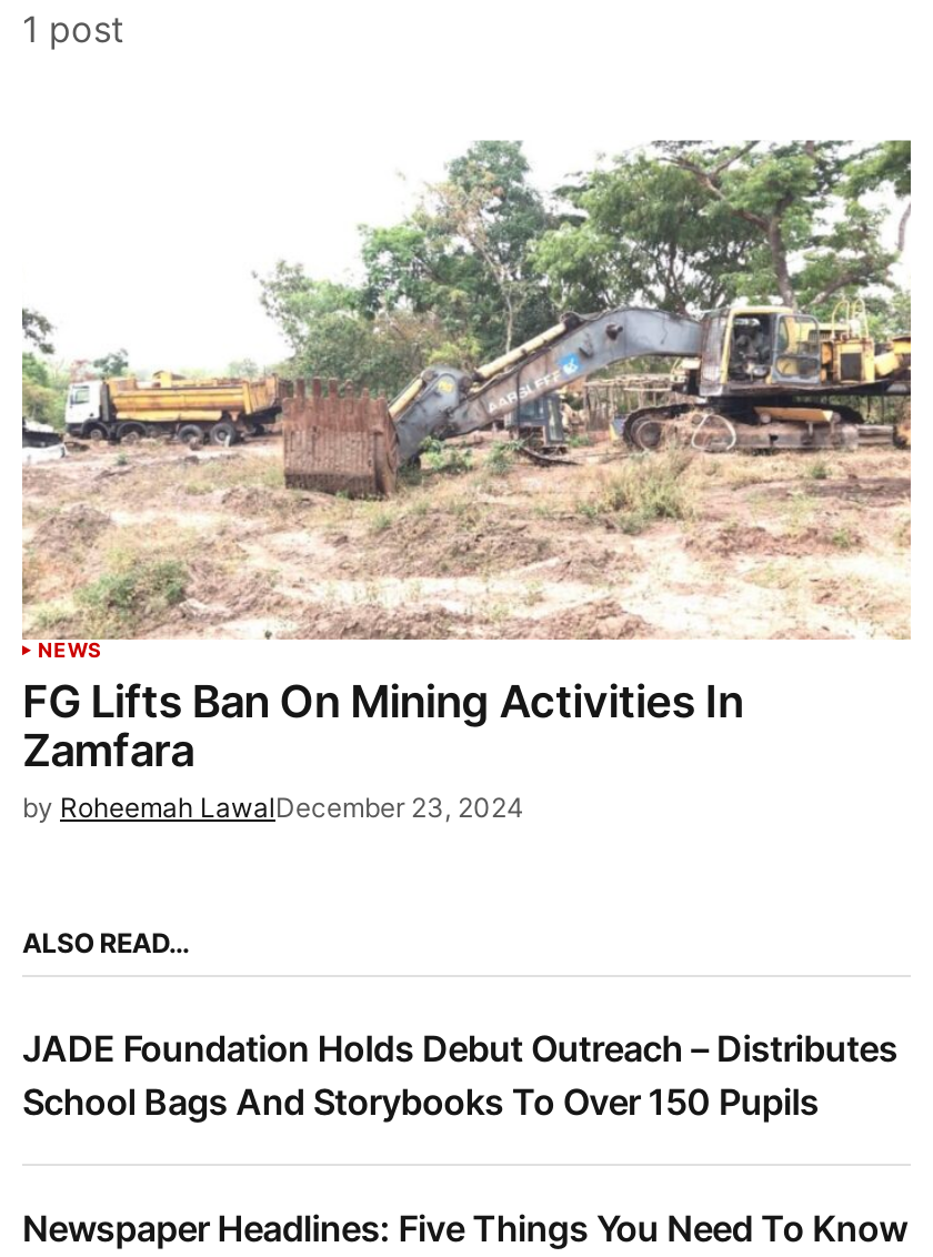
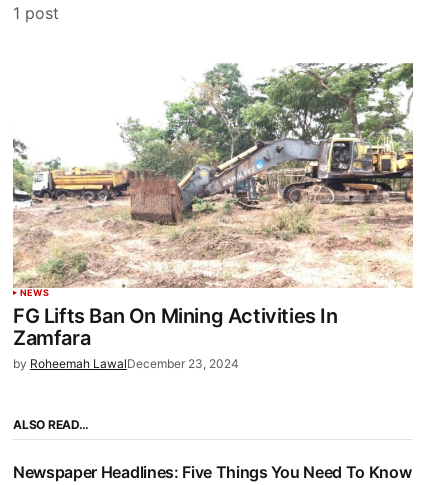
[22,1027,897,1125] JADE Foundation Holds Debut Outreach – Distributes | School Bags And Storybooks To Over 150 Pupils -> none

